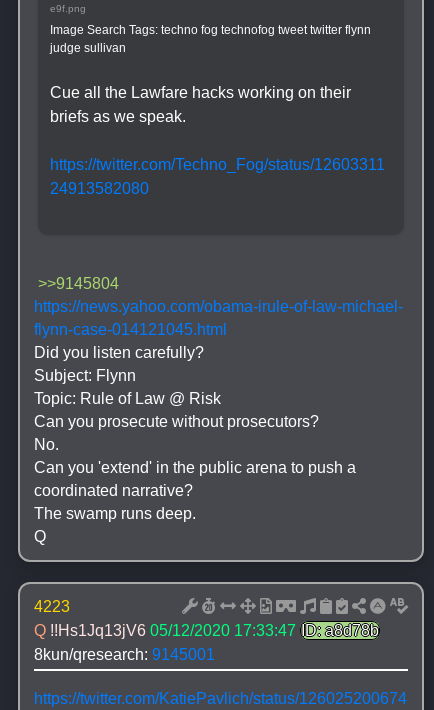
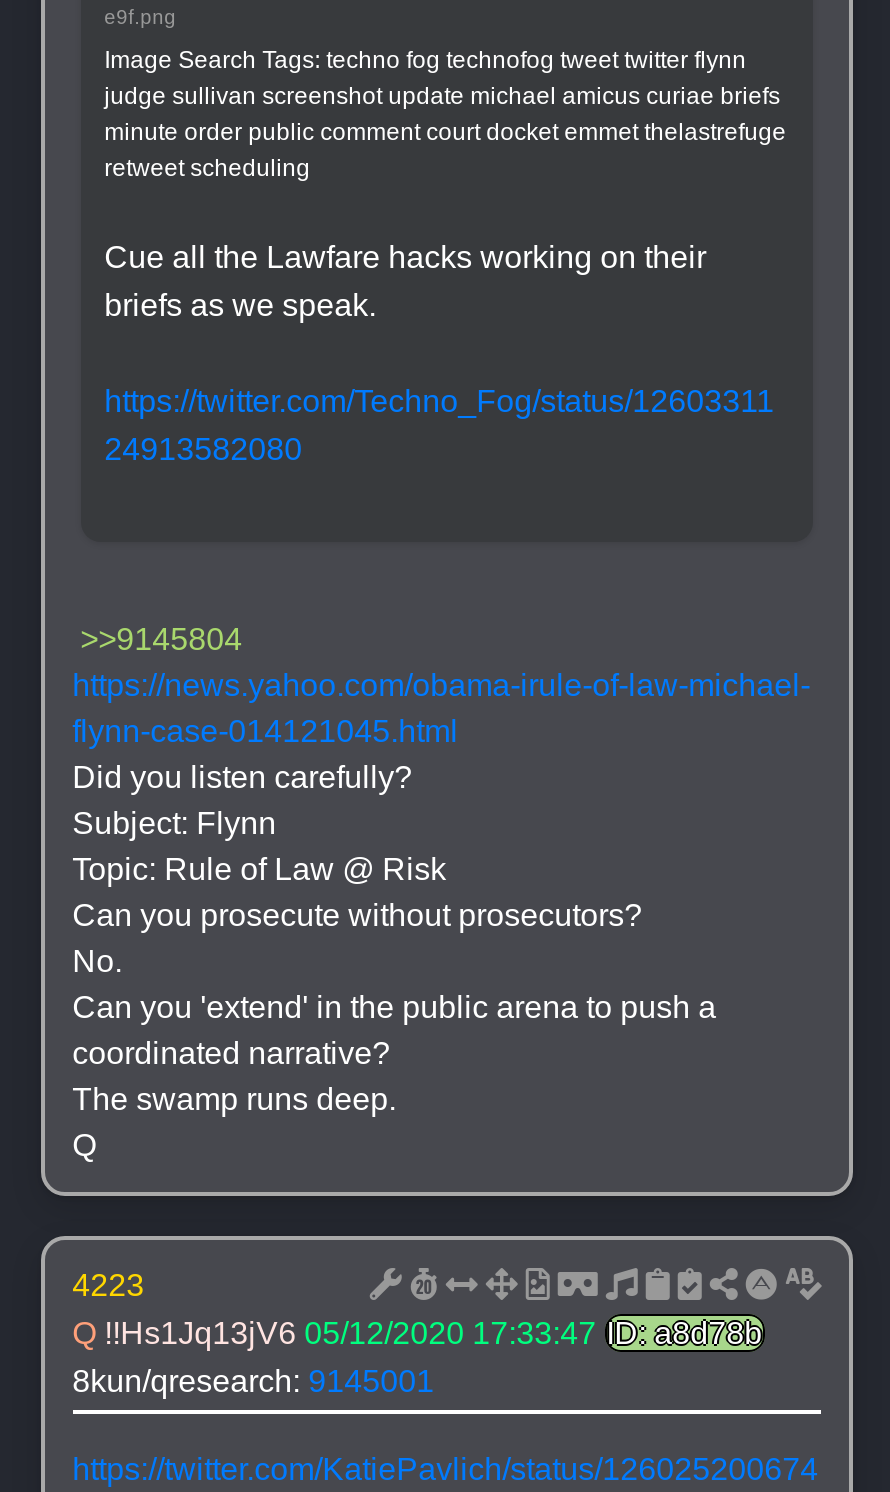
[50,40,126,54] judge sullivan -> [104,81,786,181] judge sullivan screenshot update michael amicus curiae briefs | minute order public comment court docket emmet thelastrefuge | retweet scheduling

